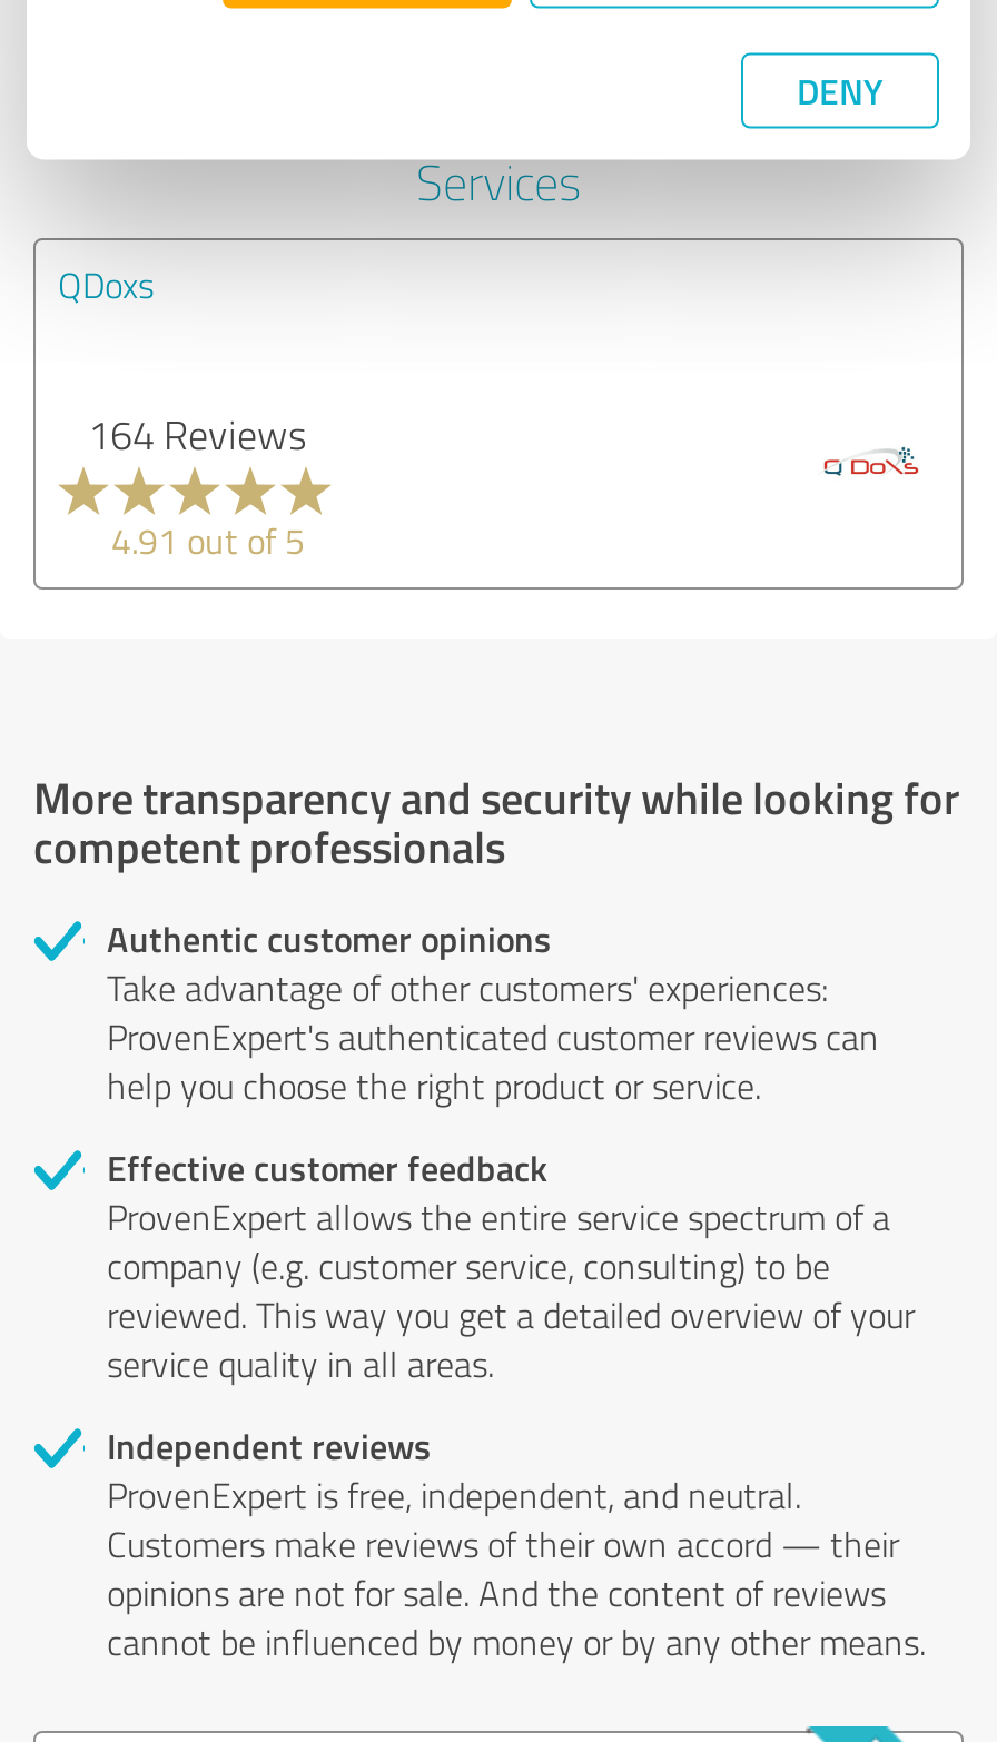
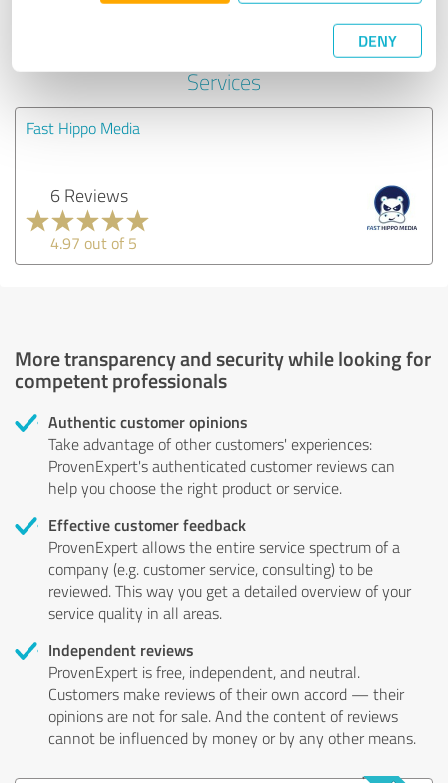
[58,259,154,308] QDoxs -> [26,117,140,139] Fast Hippo Media
[88,406,306,460] 164 Reviews -> [49,183,127,207] 6 Reviews
[817,412,928,512] [image] -> [366,184,418,231] [image]
[111,515,305,564] 4.91 out of 5 -> [50,232,137,254] 4.97 out of 5

